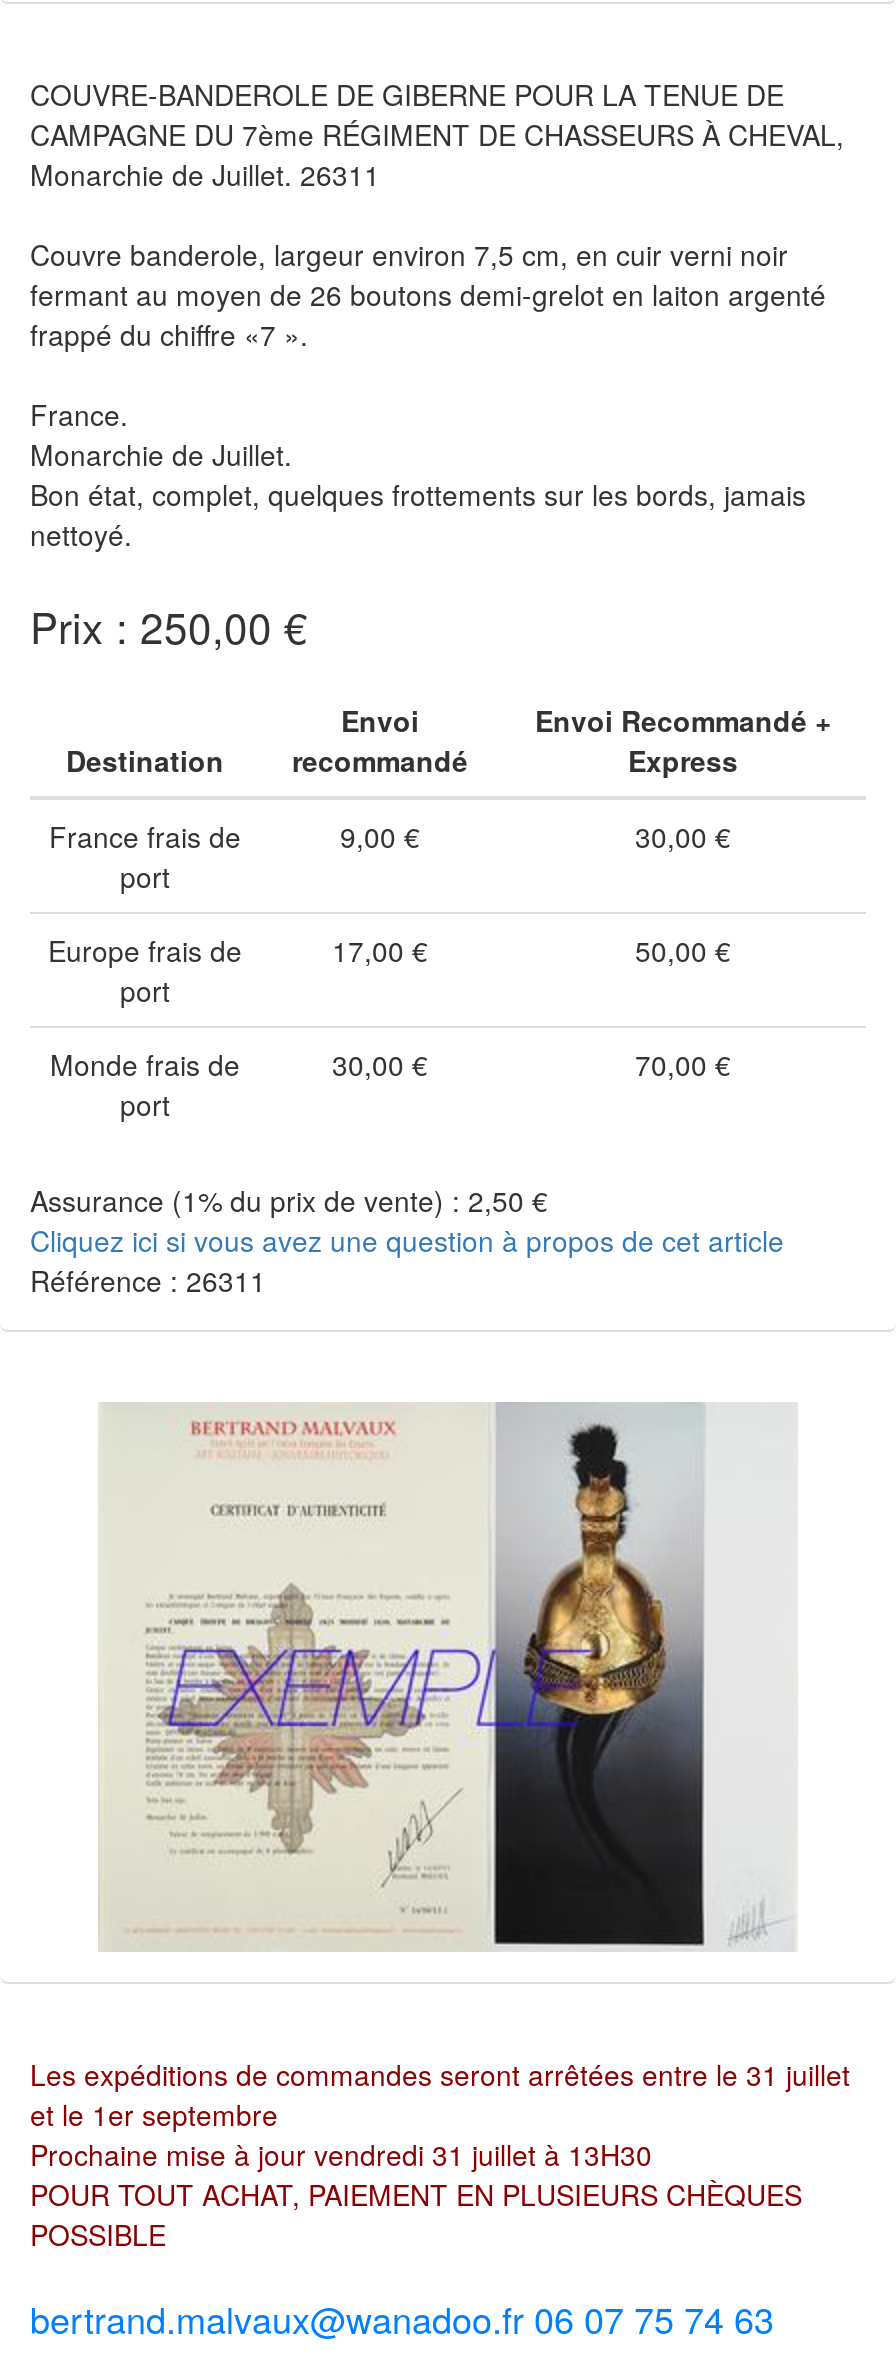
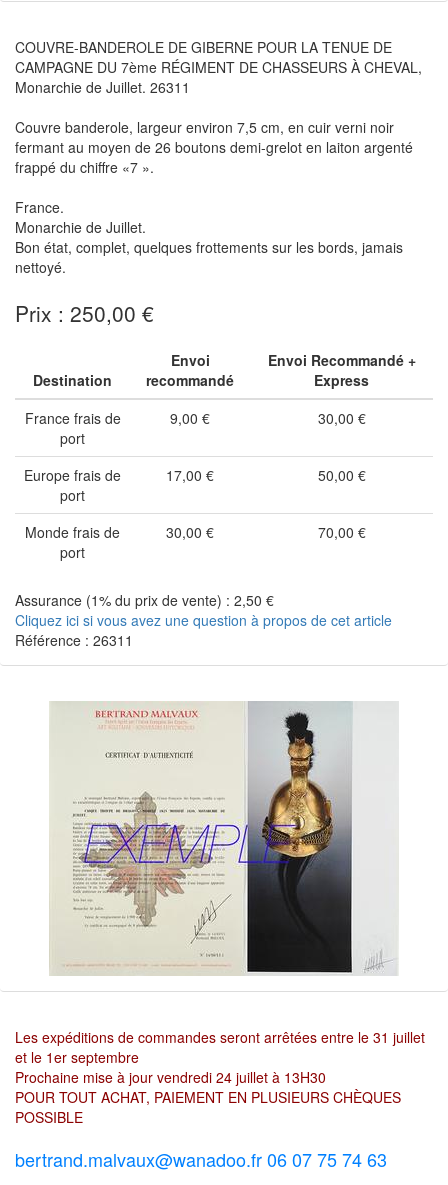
[30,2134,652,2174] Prochaine mise à jour vendredi 31 juillet à 13H30 -> [15,1067,326,1087] Prochaine mise à jour vendredi 24 juillet à 13H30

